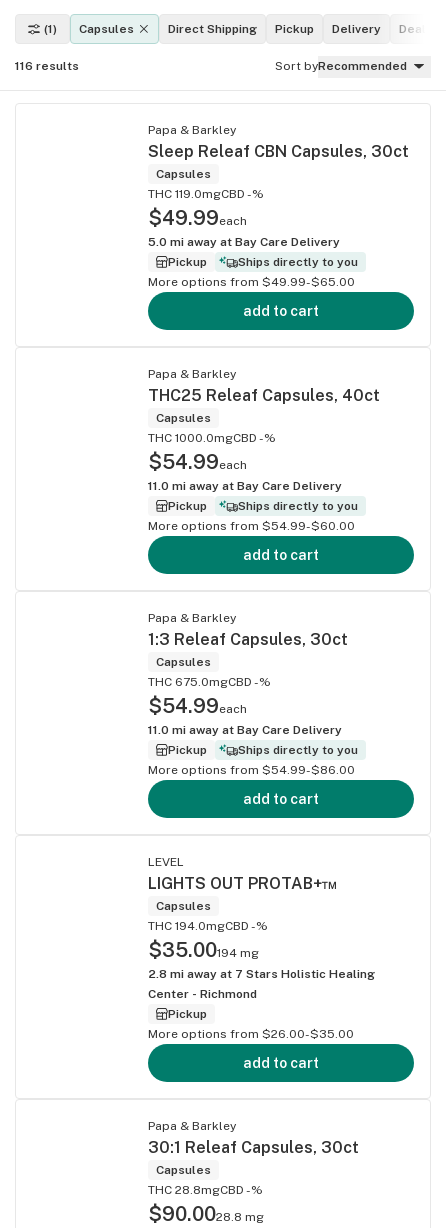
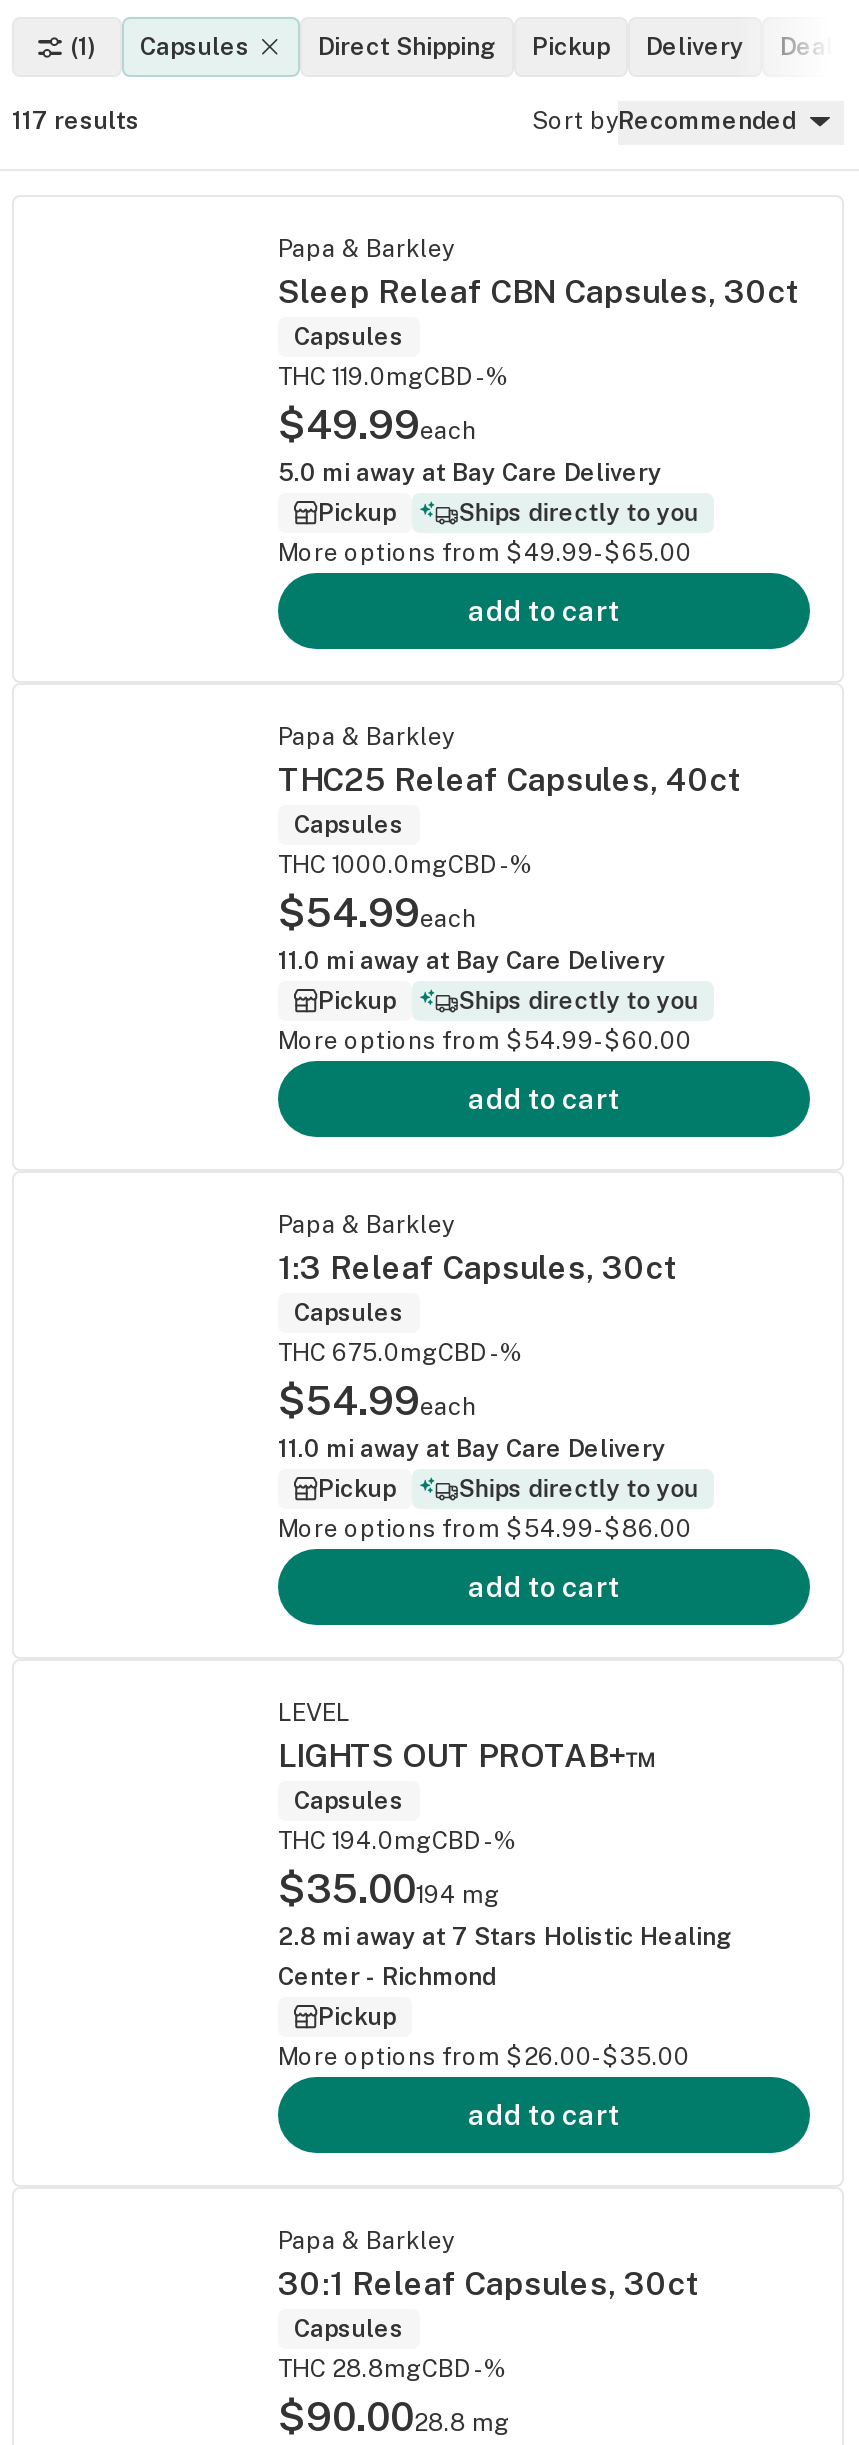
[15,59,79,73] 116 results -> [12,107,140,135] 117 results

